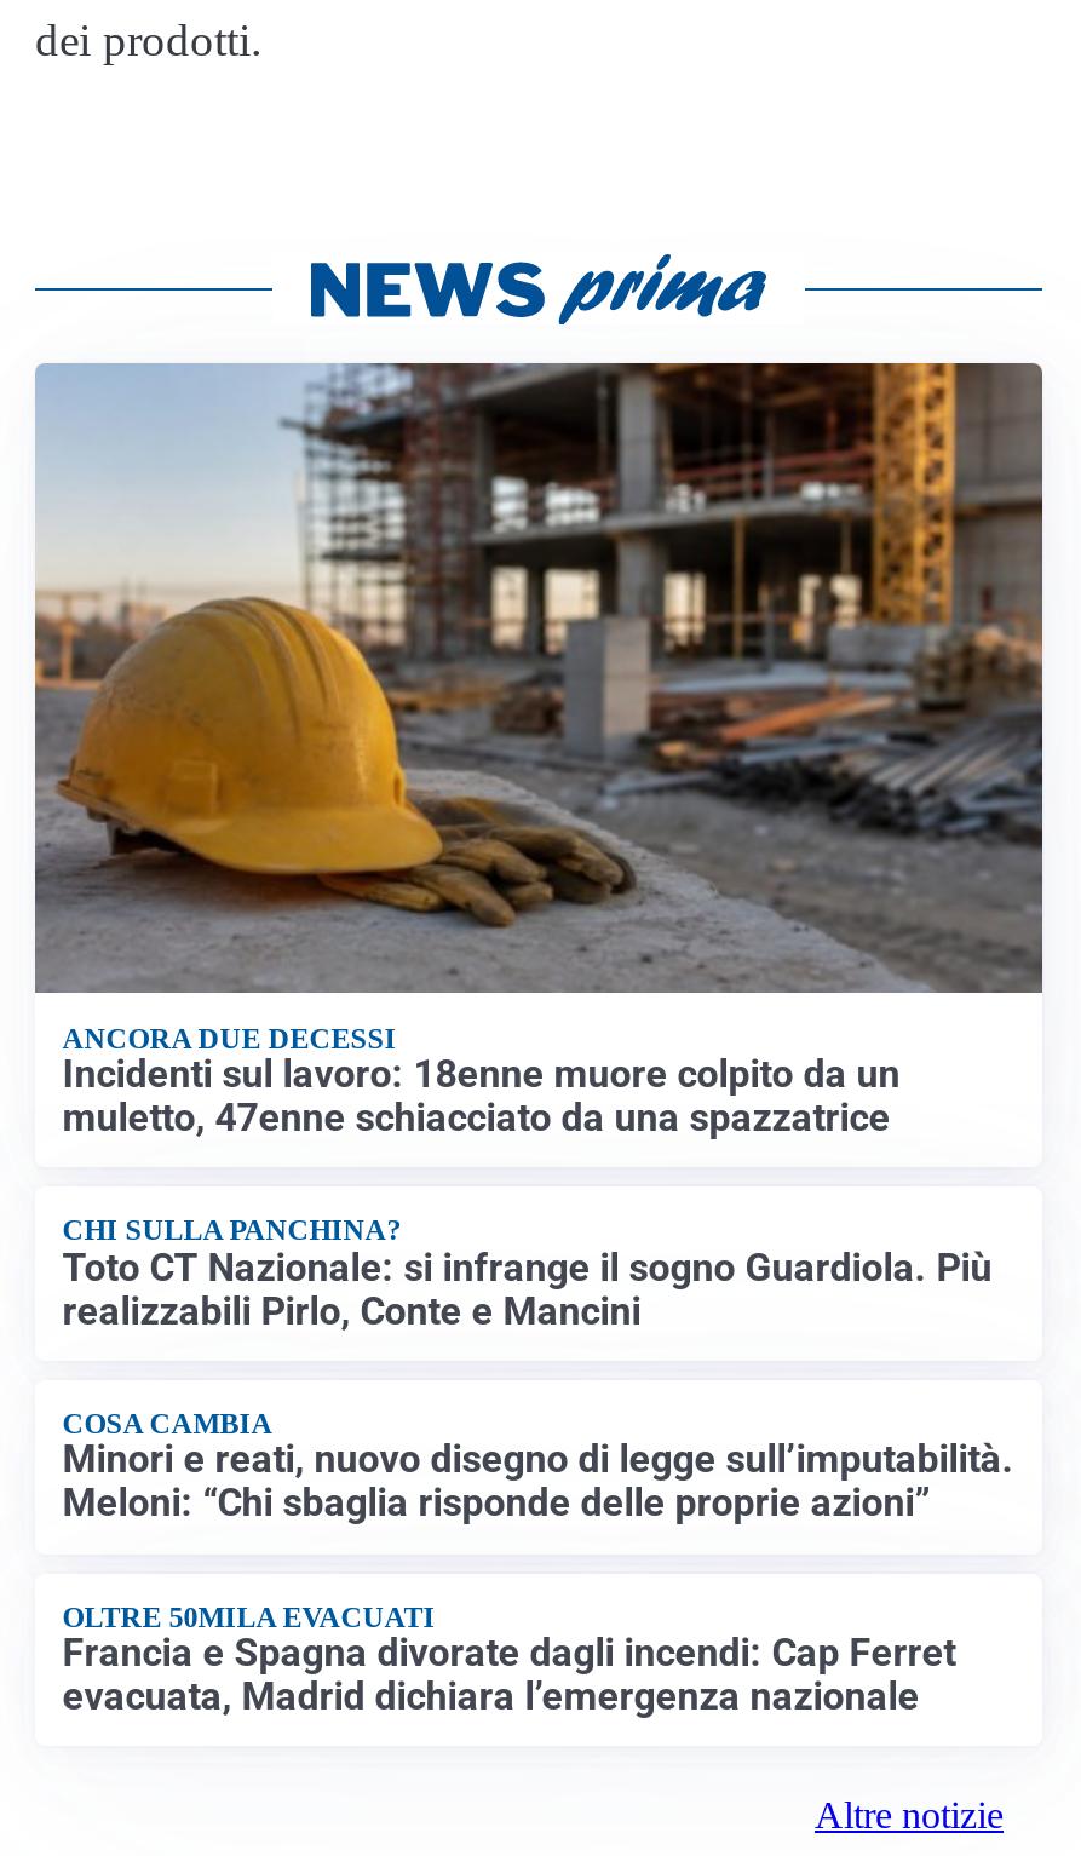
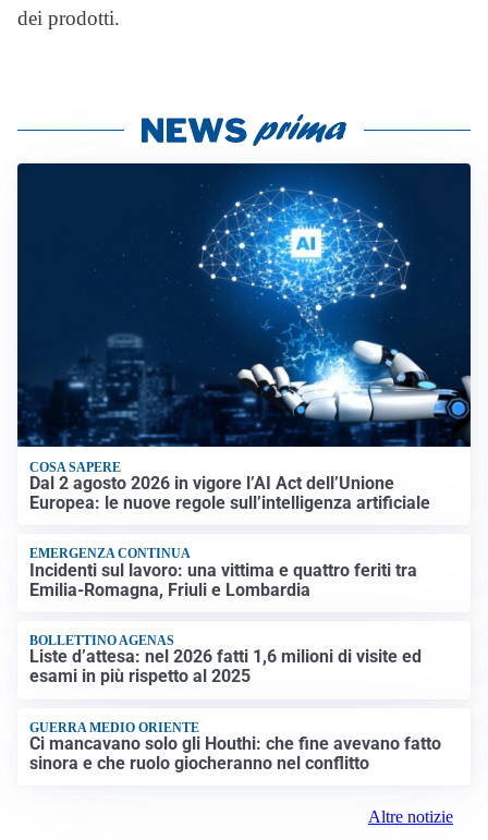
[33,361,1045,1140] [image] | ANCORA DUE DECESSI | Incidenti sul lavoro: 18enne muore colpito da un | muletto, 47enne schiacciato da una spazzatrice -> [16,162,472,513] [image] | COSA SAPERE | Dal 2 agosto 2026 in vigore l’AI Act dell’Unione | Europea: le nuove regole sull’intelligenza artificiale
[62,1214,992,1333] CHI SULLA PANCHINA? | Toto CT Nazionale: si infrange il sogno Guardiola. Più | realizzabili Pirlo, Conte e Mancini -> [30,546,417,600] EMERGENZA CONTINUA | Incidenti sul lavoro: una vittima e quattro feriti tra | Emilia-Romagna, Friuli e Lombardia
[62,1407,1014,1527] COSA CAMBIA | Minori e reati, nuovo disegno di legge sull’imputabilità. | Meloni: “Chi sbaglia risponde delle proprie azioni” -> [30,633,422,687] BOLLETTINO AGENAS | Liste d’attesa: nel 2026 fatti 1,6 milioni di visite ed | esami in più rispetto al 2025
[62,1600,956,1720] OLTRE 50MILA EVACUATI | Francia e Spagna divorate dagli incendi: Cap Ferret | evacuata, Madrid dichiara l’emergenza nazionale -> [30,720,441,774] GUERRA MEDIO ORIENTE | Ci mancavano solo gli Houthi: che fine avevano fatto | sinora e che ruolo giocheranno nel conflitto

